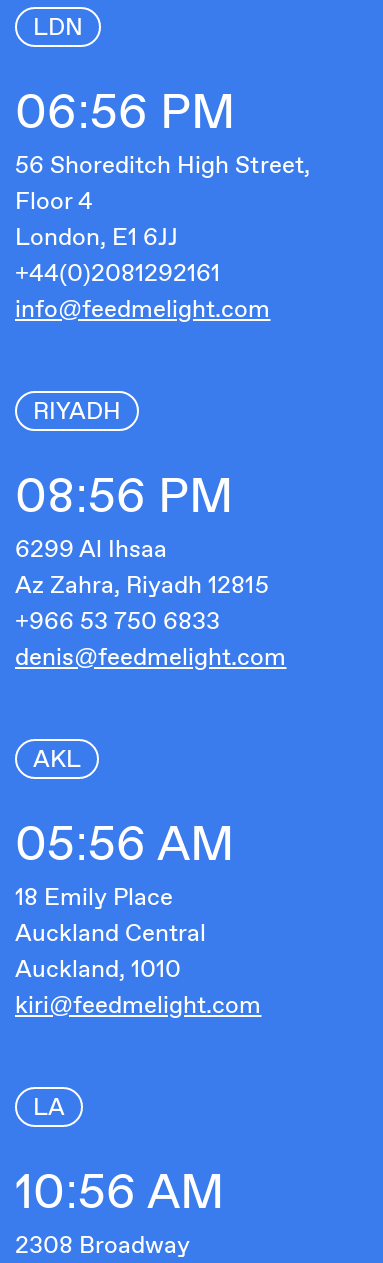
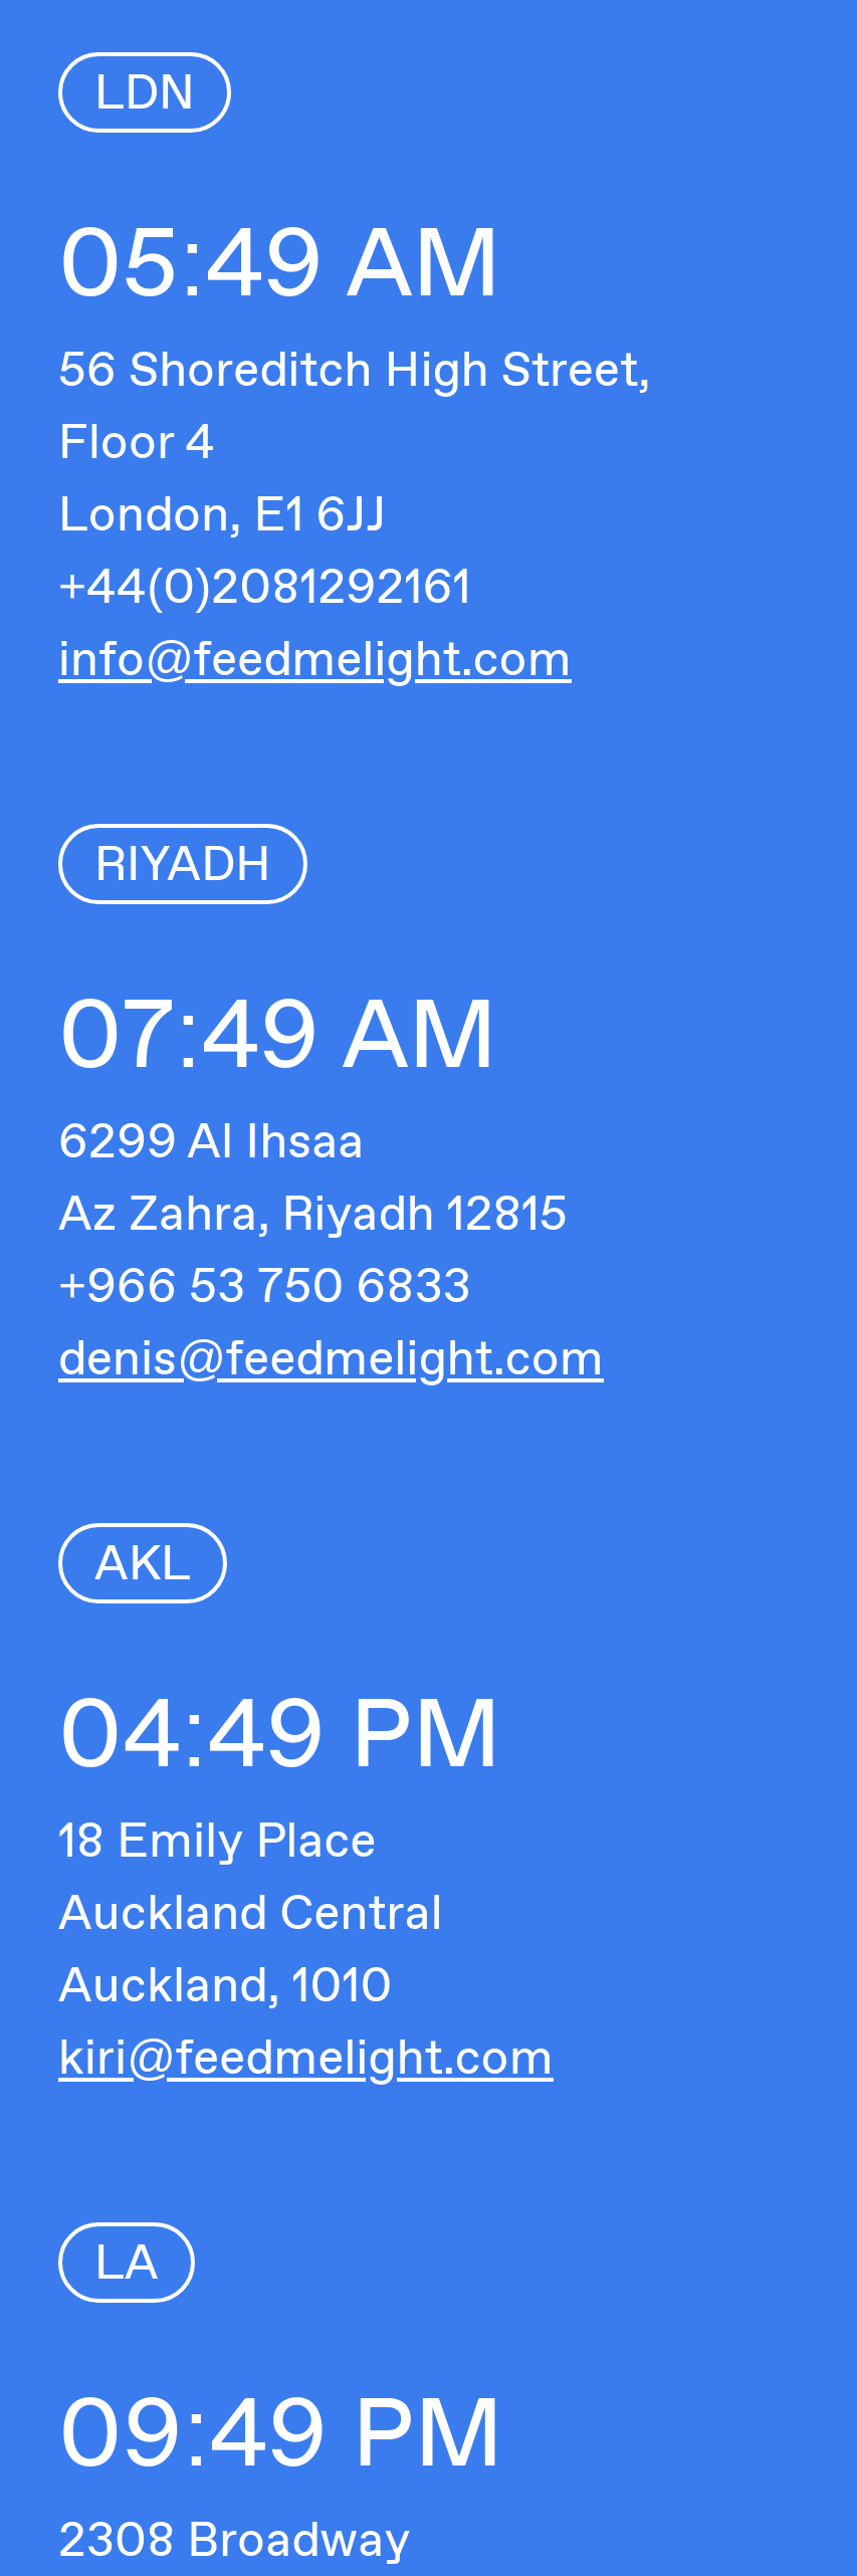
[15,79,235,143] 06:56 PM -> [58,196,501,325] 05:49 AM
[15,463,233,527] 08:56 PM -> [58,968,497,1097] 07:49 AM
[15,811,234,875] 05:56 AM -> [58,1667,501,1796] 04:49 PM
[15,1159,224,1223] 10:56 AM -> [58,2366,503,2495] 09:49 PM

